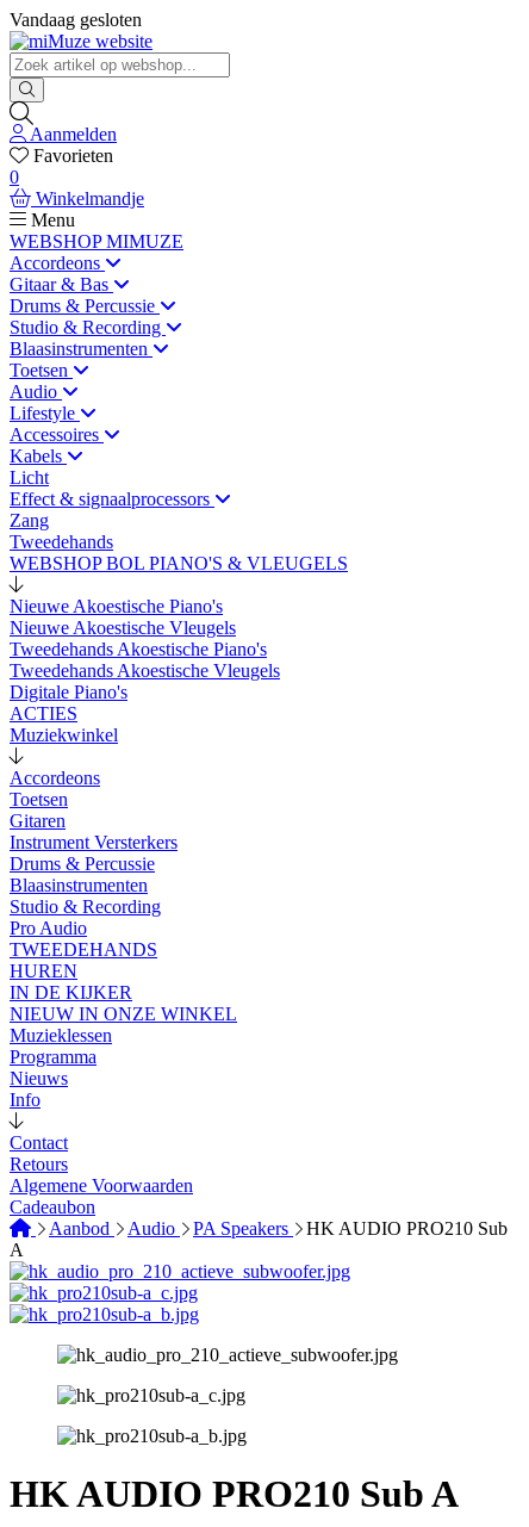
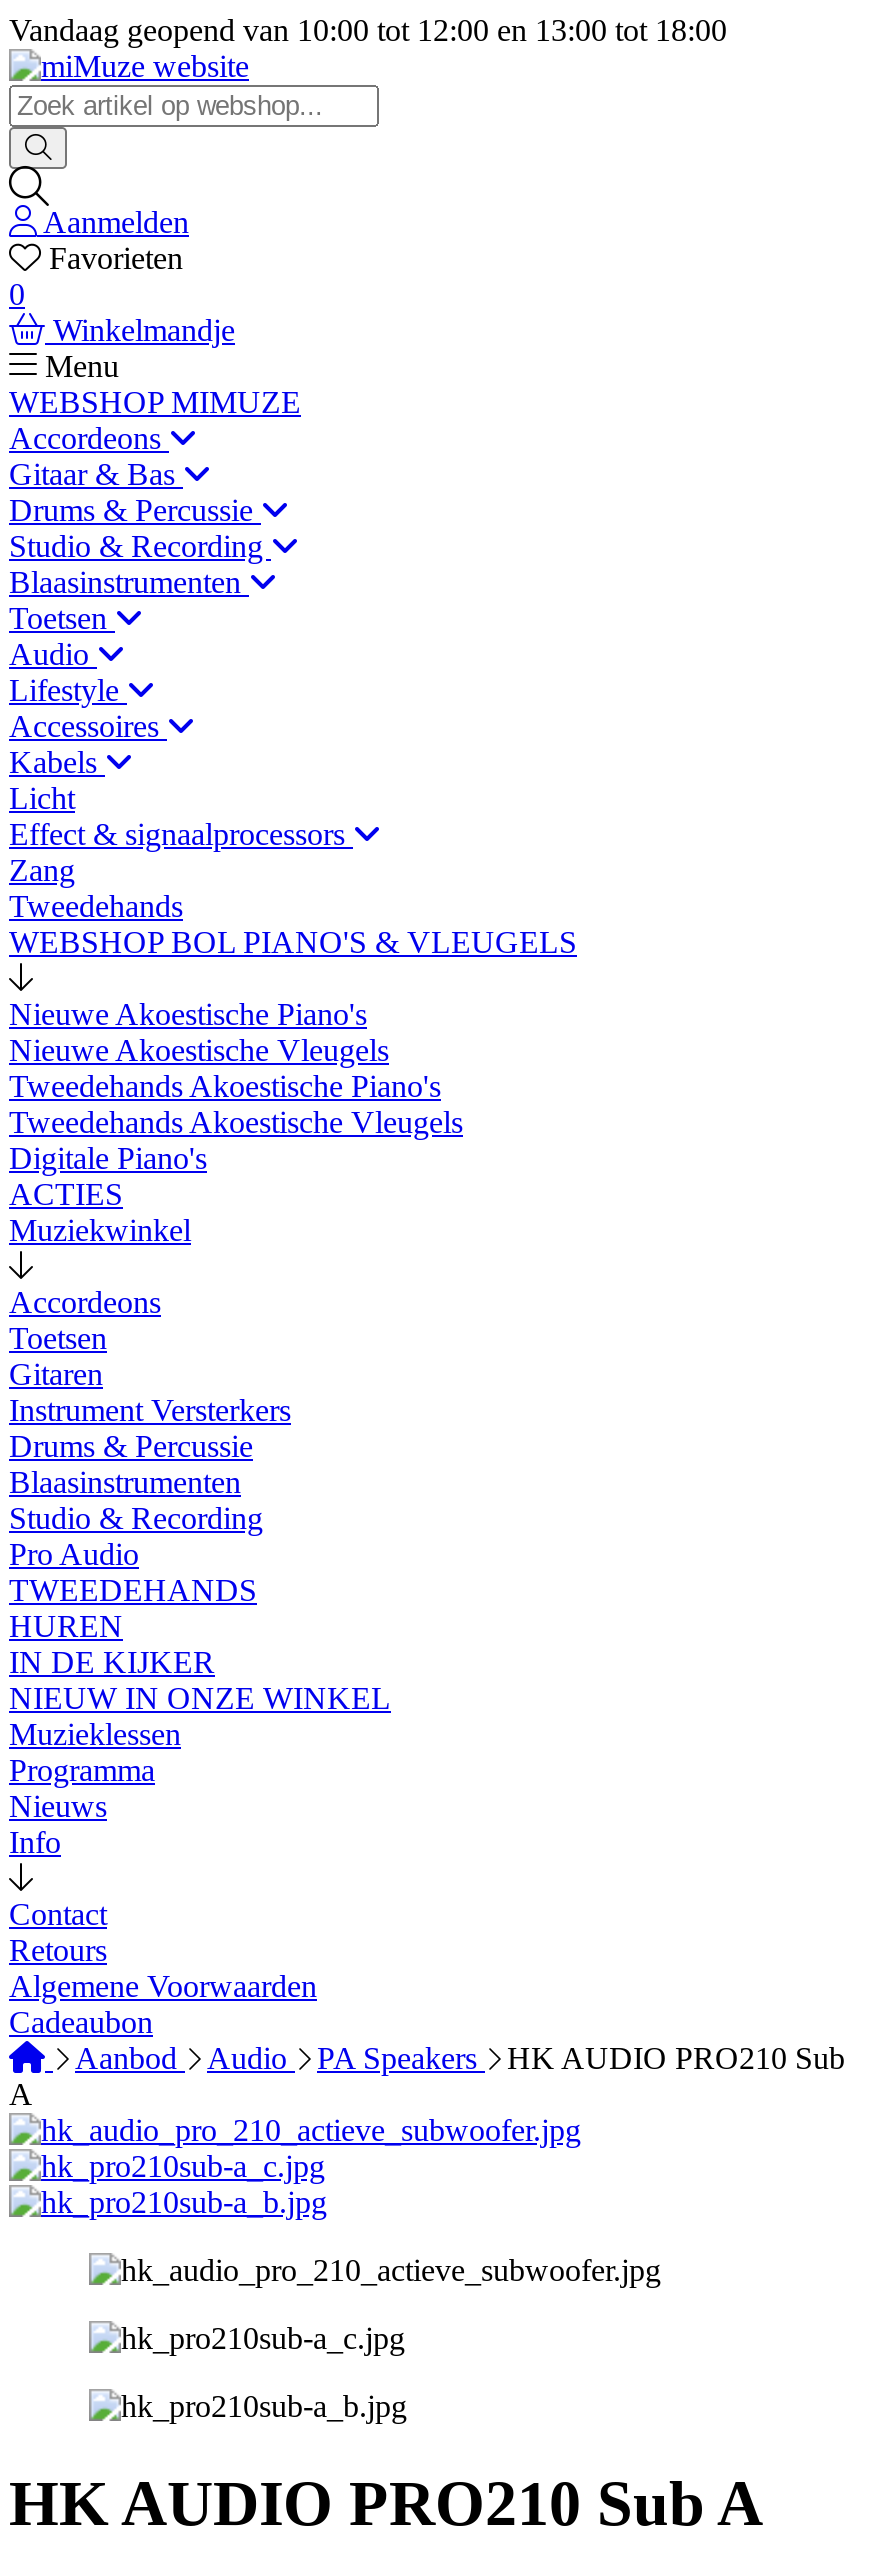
[10,10,142,30] Vandaag gesloten -> [9,13,727,47] Vandaag geopend van 10:00 tot 12:00 en 13:00 tot 18:00

